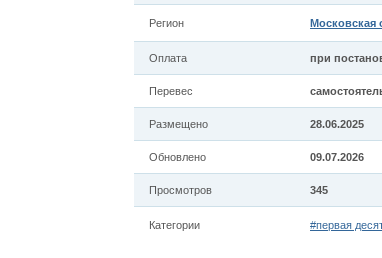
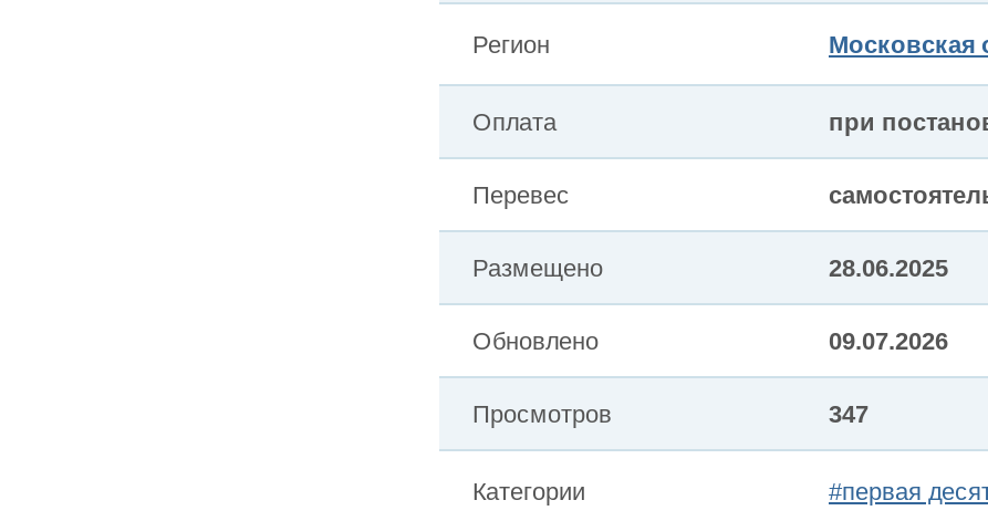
[310,184,328,196] 345 -> [829,400,869,426] 347

